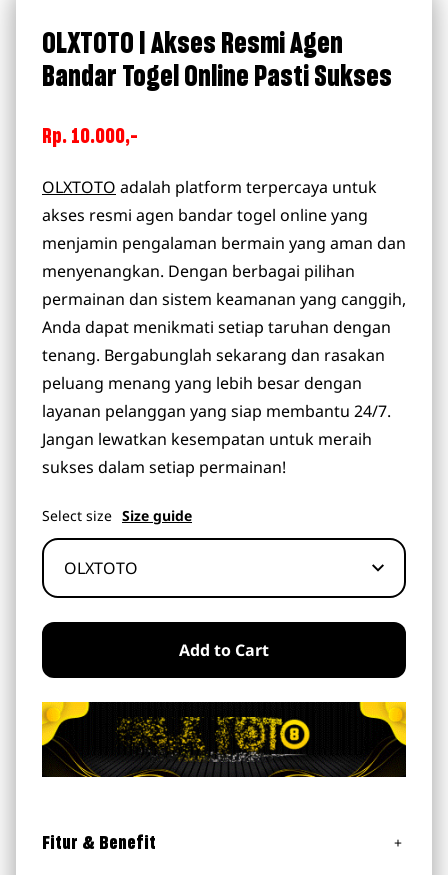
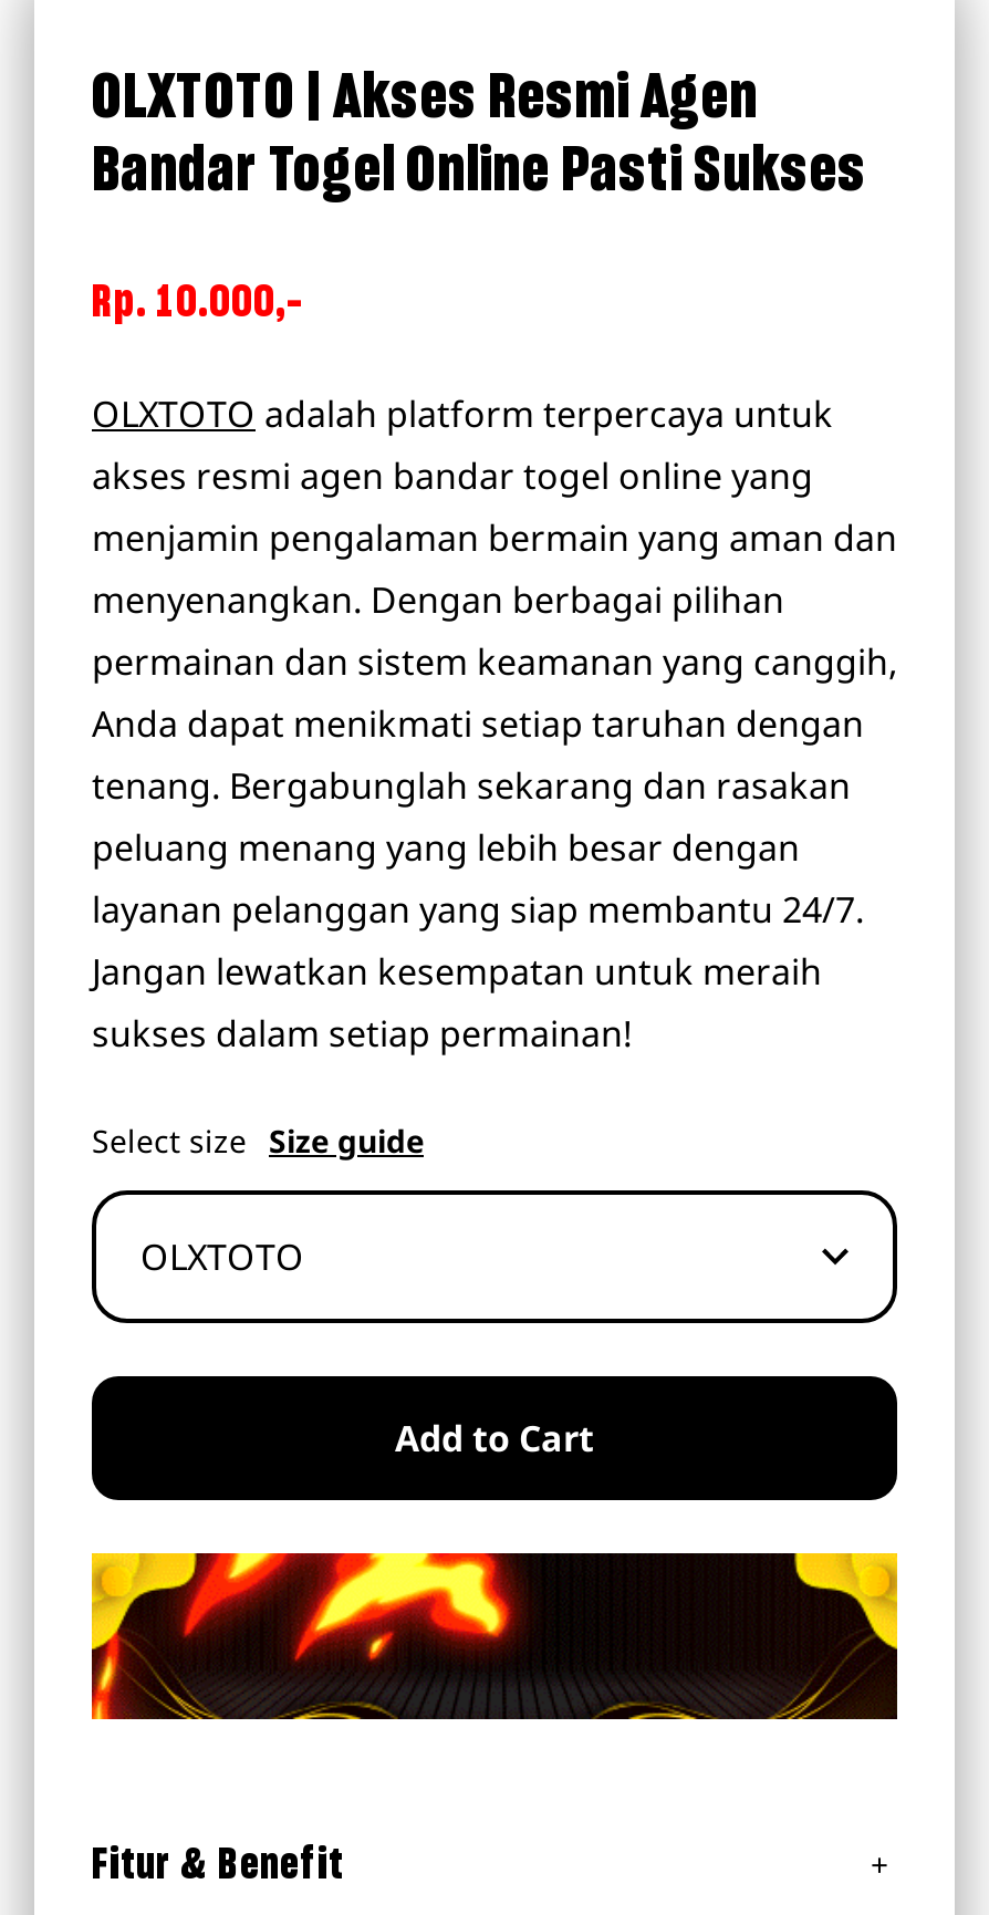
[41,701,310,778] [image] -> [90,1551,683,1721] [image]

